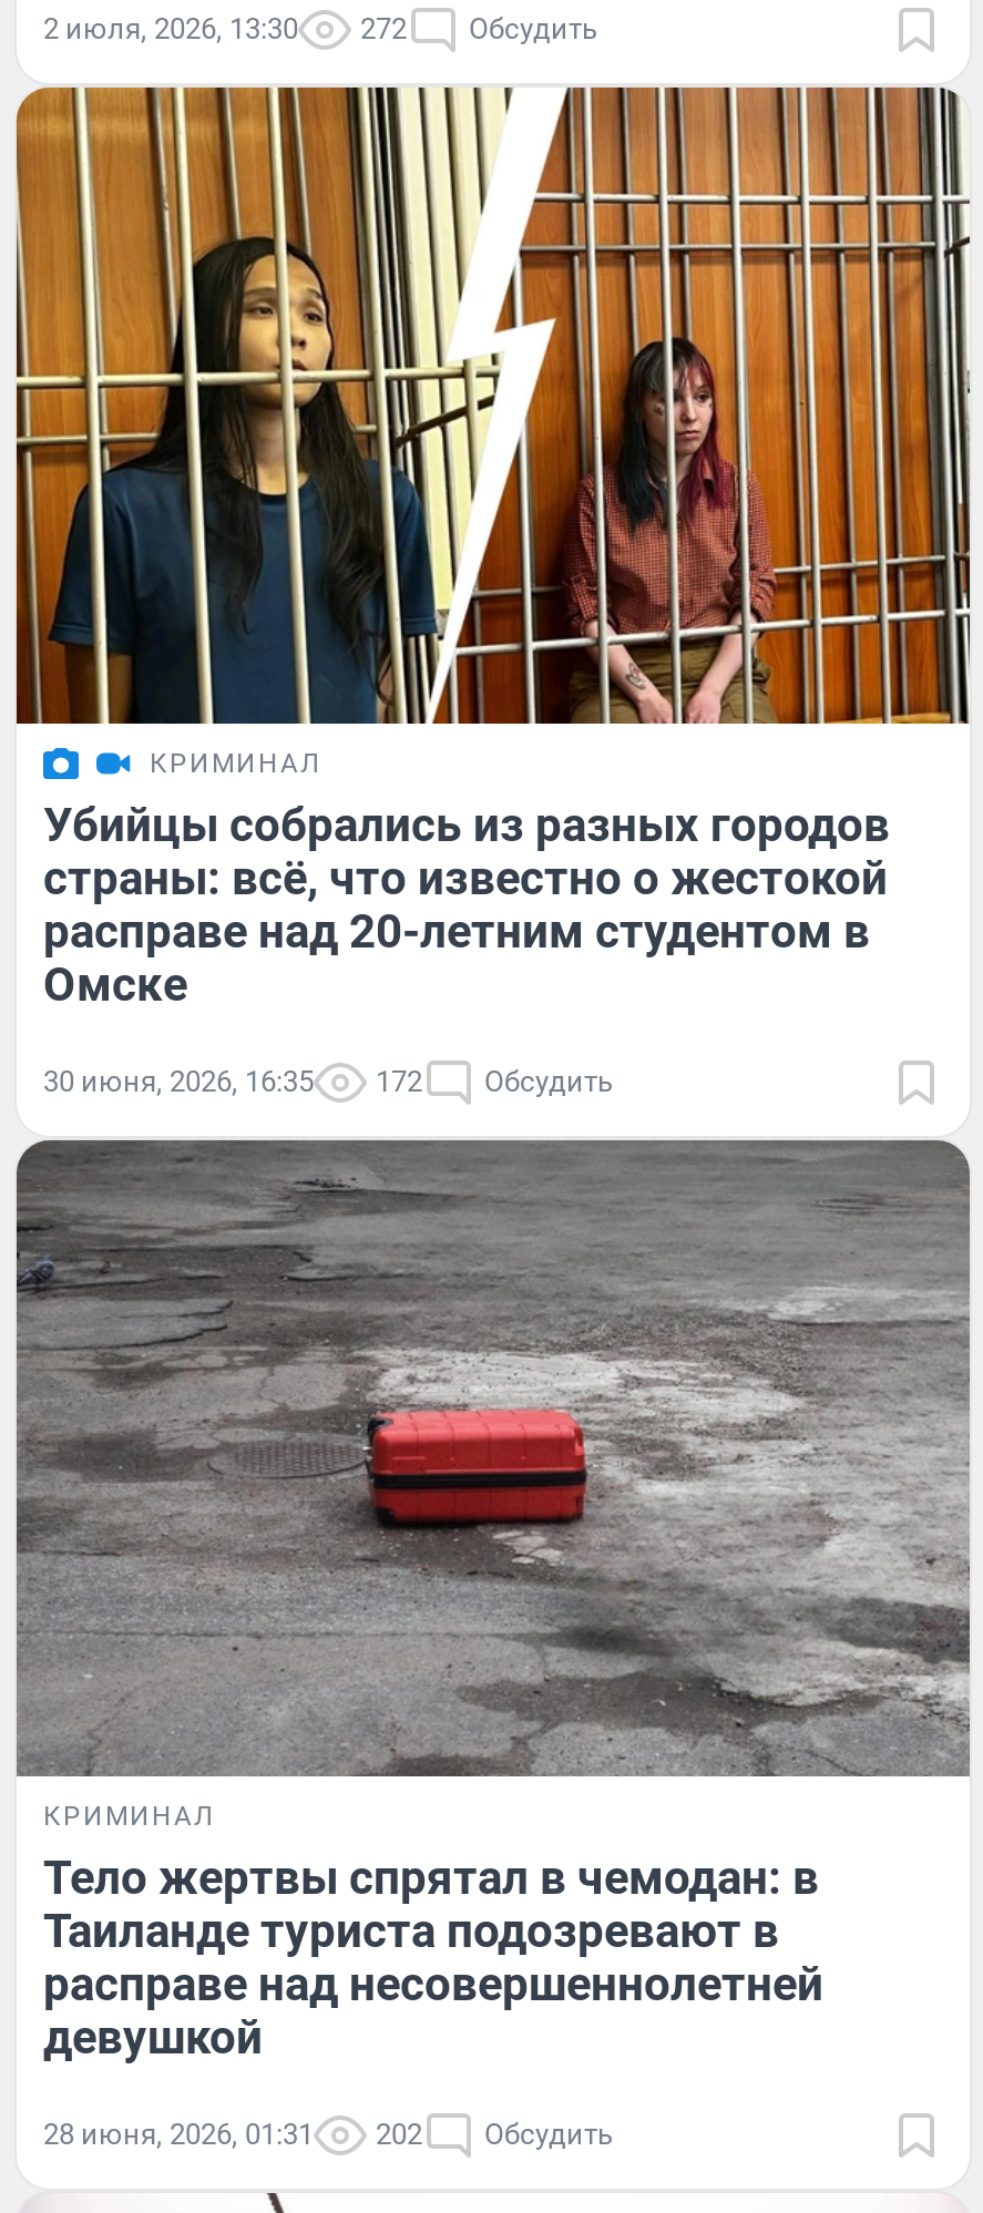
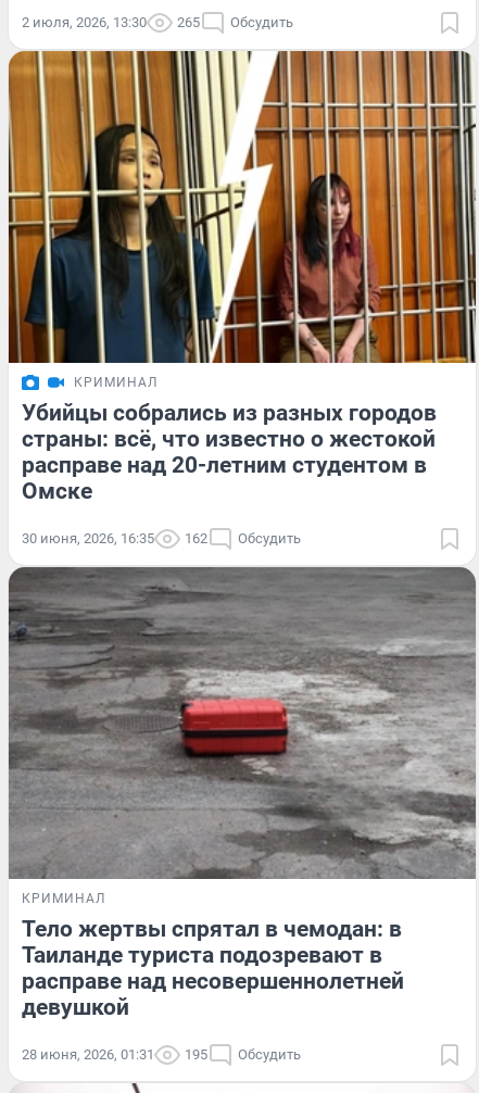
[43,13,597,46] 2 июля, 2026, 13:30 272 Обсудить -> [22,14,293,31] 2 июля, 2026, 13:30 265 Обсудить
[43,1065,613,1098] 30 июня, 2026, 16:35 172 Обсудить -> [22,530,301,546] 30 июня, 2026, 16:35 162 Обсудить
[43,2117,613,2150] 28 июня, 2026, 01:31 202 Обсудить -> [22,1046,301,1062] 28 июня, 2026, 01:31 195 Обсудить

